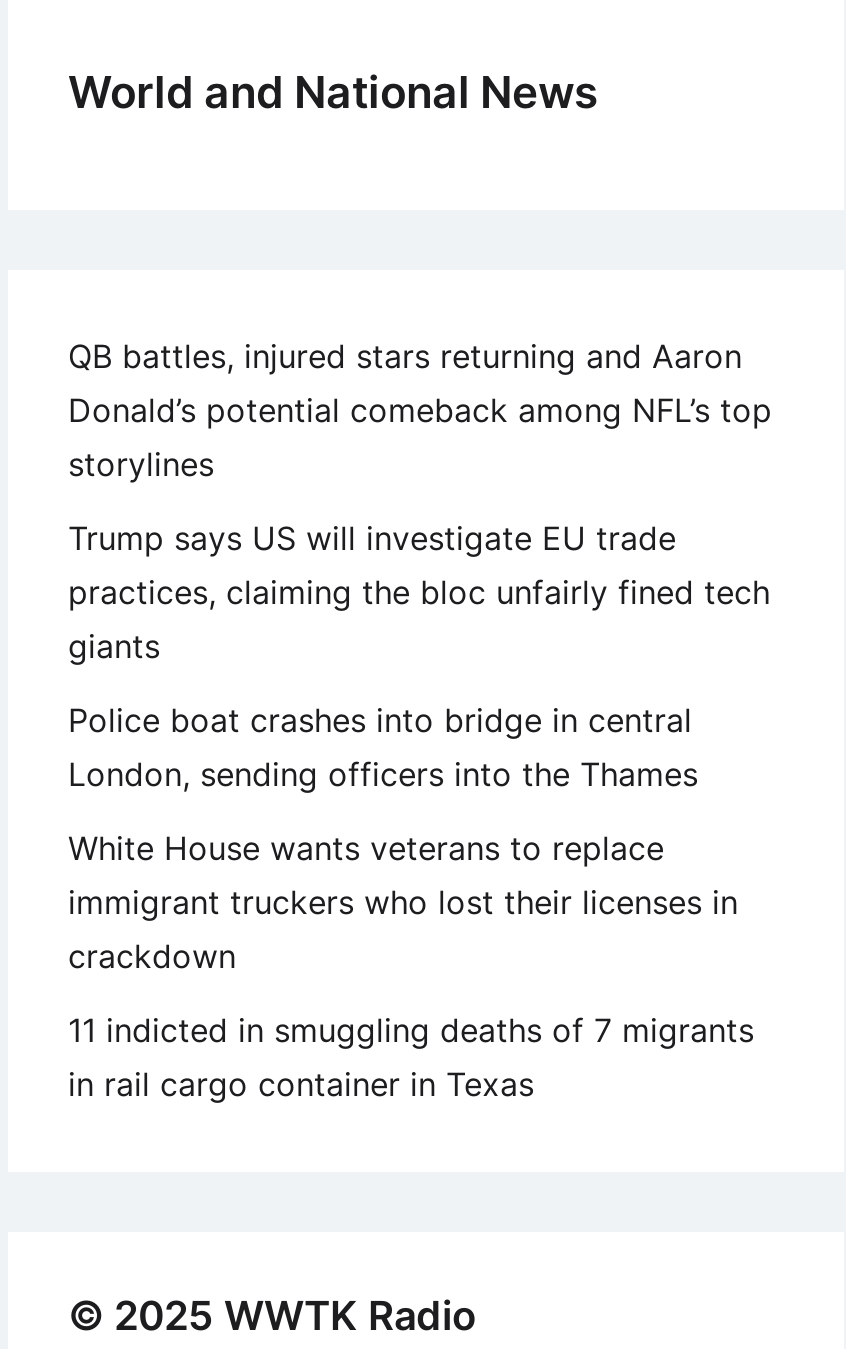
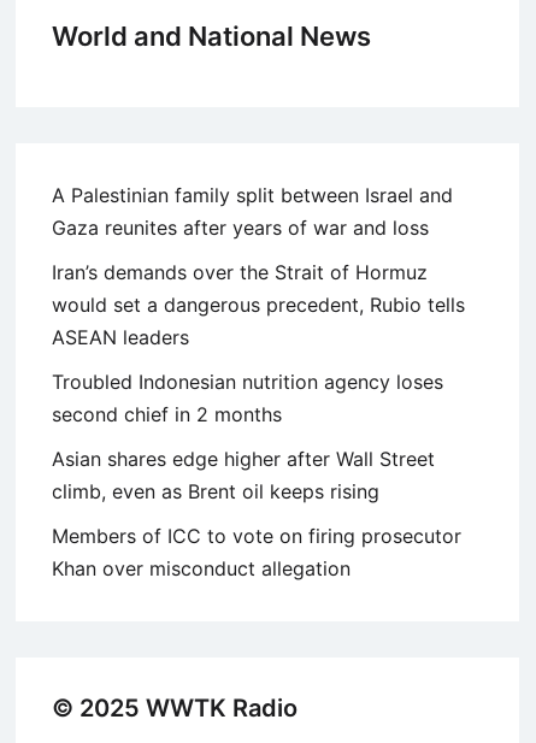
[68,335,772,483] QB battles, injured stars returning and Aaron | Donald’s potential comeback among NFL’s top | storylines -> [52,183,453,239] A Palestinian family split between Israel and | Gaza reunites after years of war and loss
[68,517,770,665] Trump says US will investigate EU trade | practices, claiming the bloc unfairly fined tech | giants -> [52,260,465,349] Iran’s demands over the Strait of Hormuz | would set a dangerous precedent, Rubio tells | ASEAN leaders
[68,699,698,793] Police boat crashes into bridge in central | London, sending officers into the Thames -> [52,369,443,426] Troubled Indonesian nutrition agency loses | second chief in 2 months
[68,827,738,975] White House wants veterans to replace | immigrant truckers who lost their licenses in | crackdown -> [52,446,435,503] Asian shares edge higher after Wall Street | climb, even as Brent oil keeps rising
[68,1009,754,1103] 11 indicted in smuggling deaths of 7 migrants | in rail cargo container in Texas -> [52,523,461,580] Members of ICC to vote on firing prosecutor | Khan over misconduct allegation

